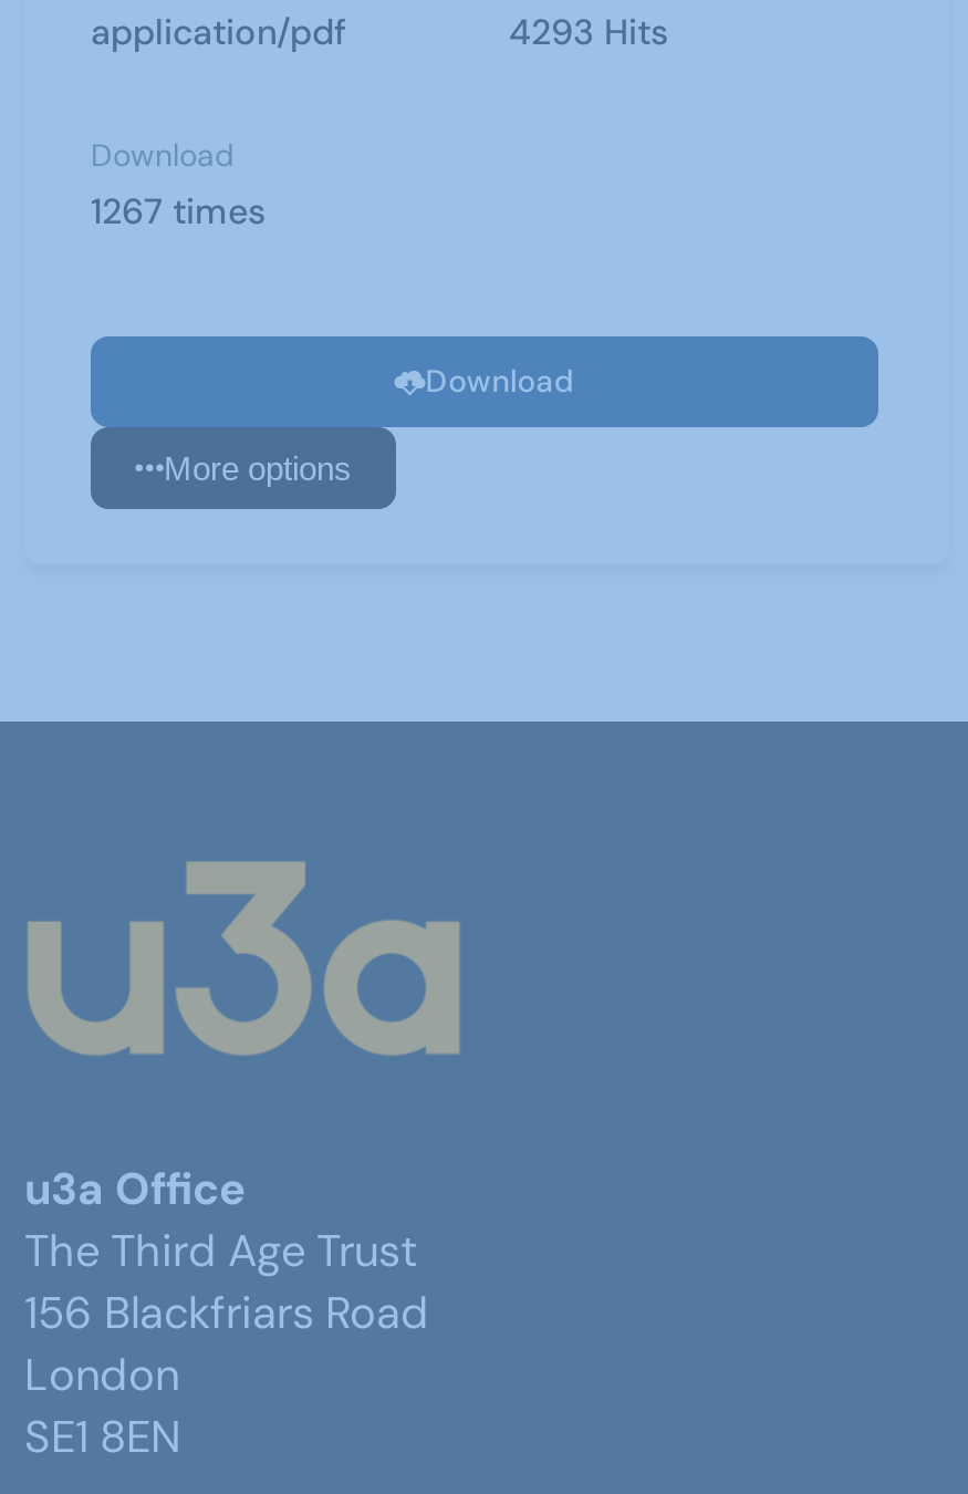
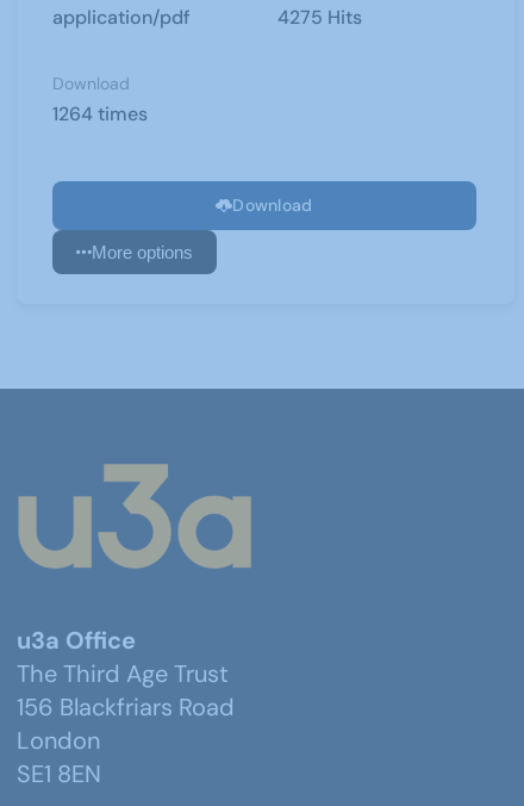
[509,9,668,55] 4293 Hits -> [277,5,362,30] 4275 Hits
[91,188,266,235] 1267 times -> [52,101,148,126] 1264 times

